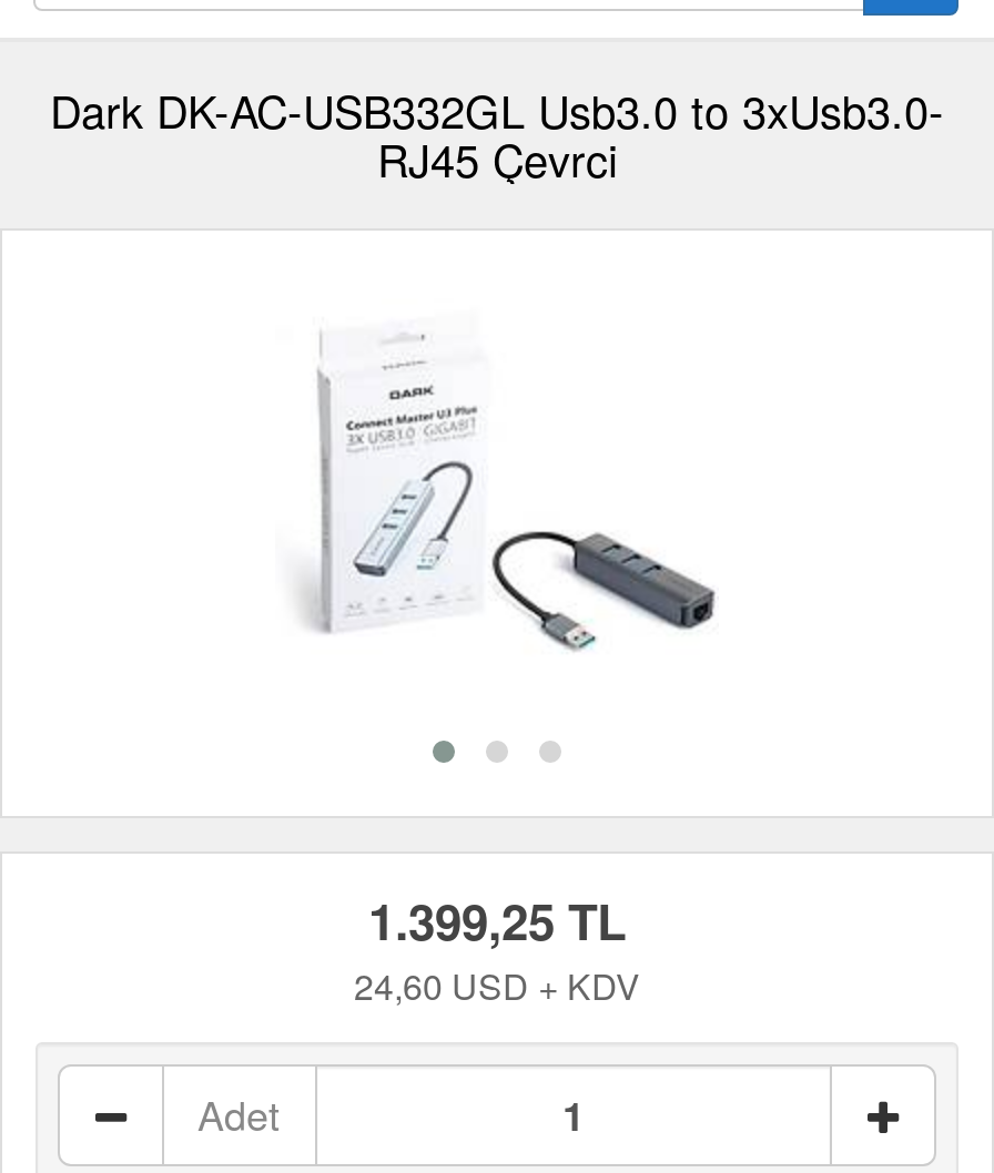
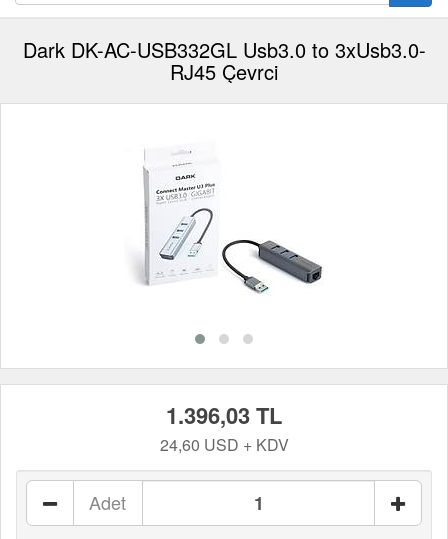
[368,885,626,956] 1.399,25 TL -> [166,399,282,431] 1.396,03 TL

